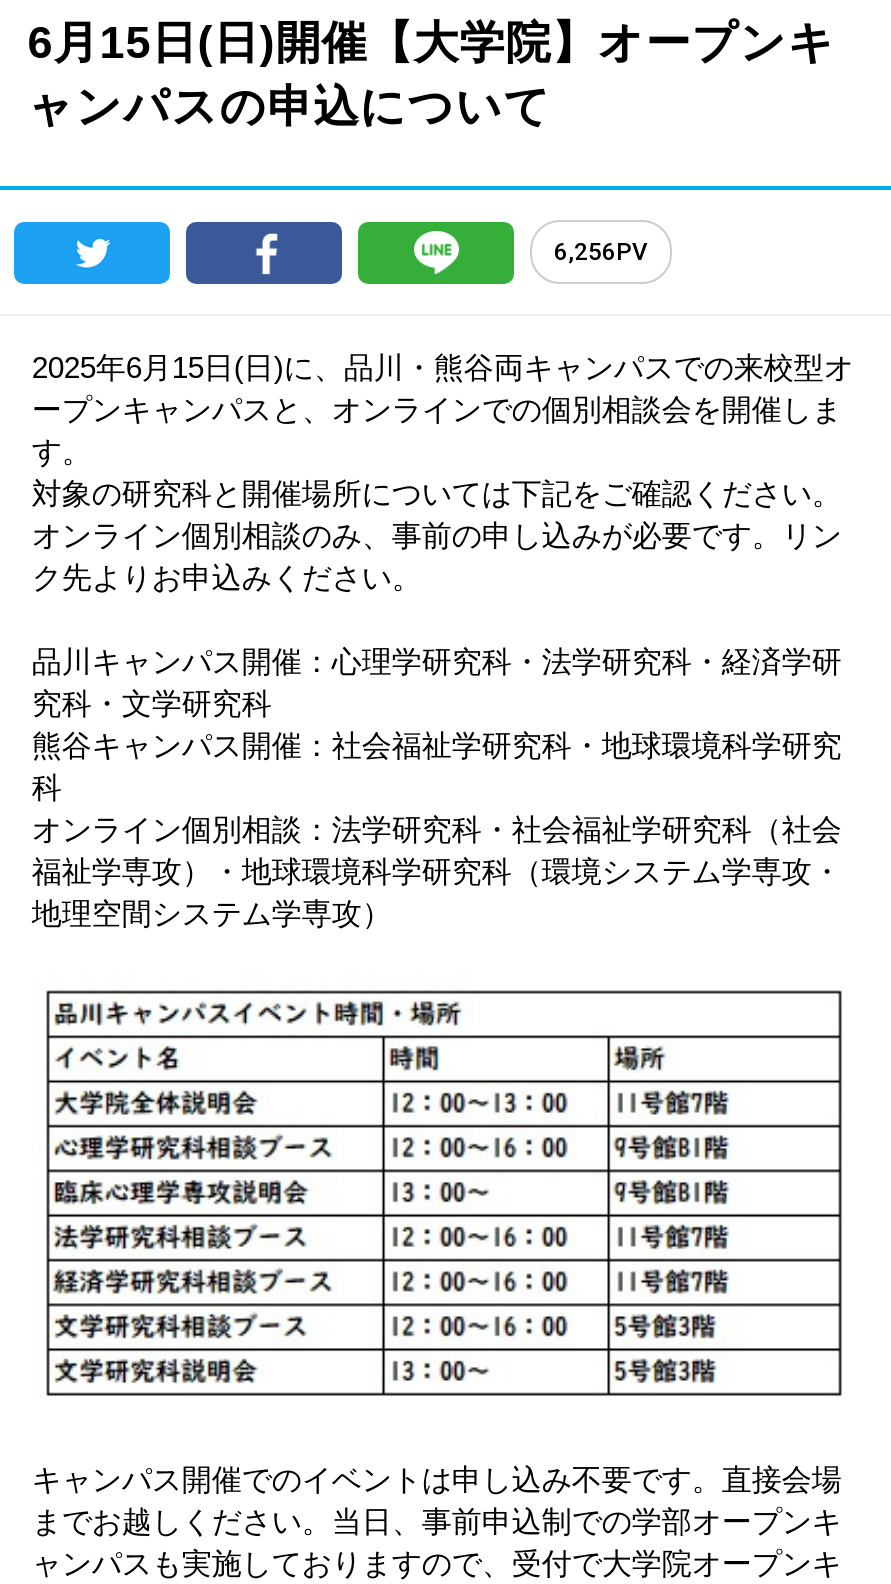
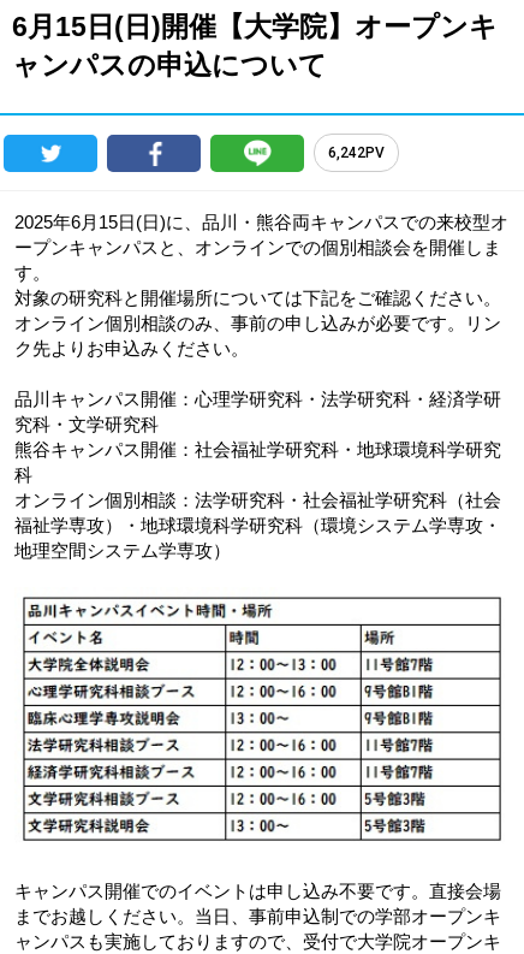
[554,238,648,266] 6,256PV -> [328,144,385,161] 6,242PV

